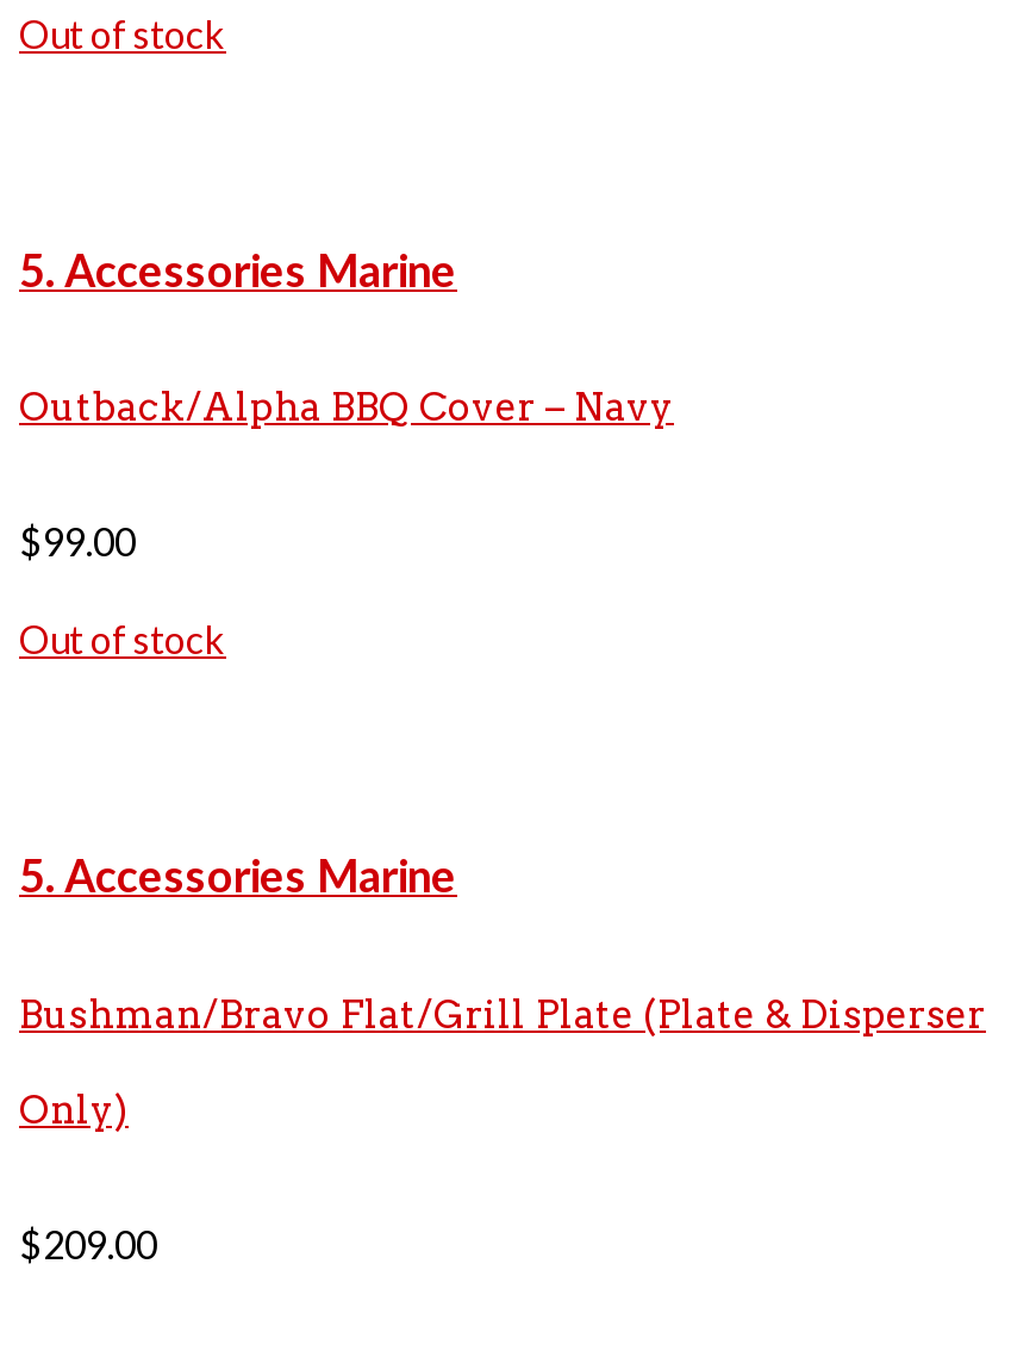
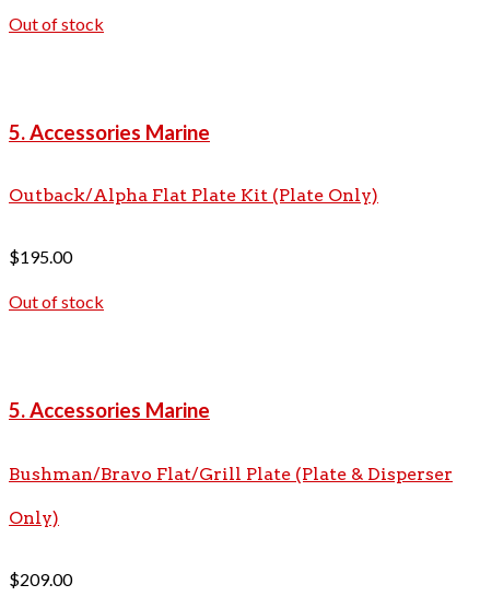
[19,386,674,431] Outback/Alpha BBQ Cover – Navy -> [9,185,378,206] Outback/Alpha Flat Plate Kit (Plate Only)
[19,519,136,564] $99.00 -> [9,246,72,267] $195.00

